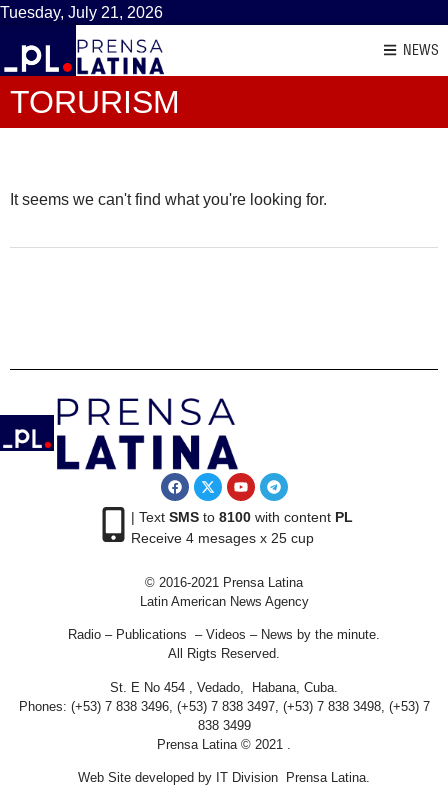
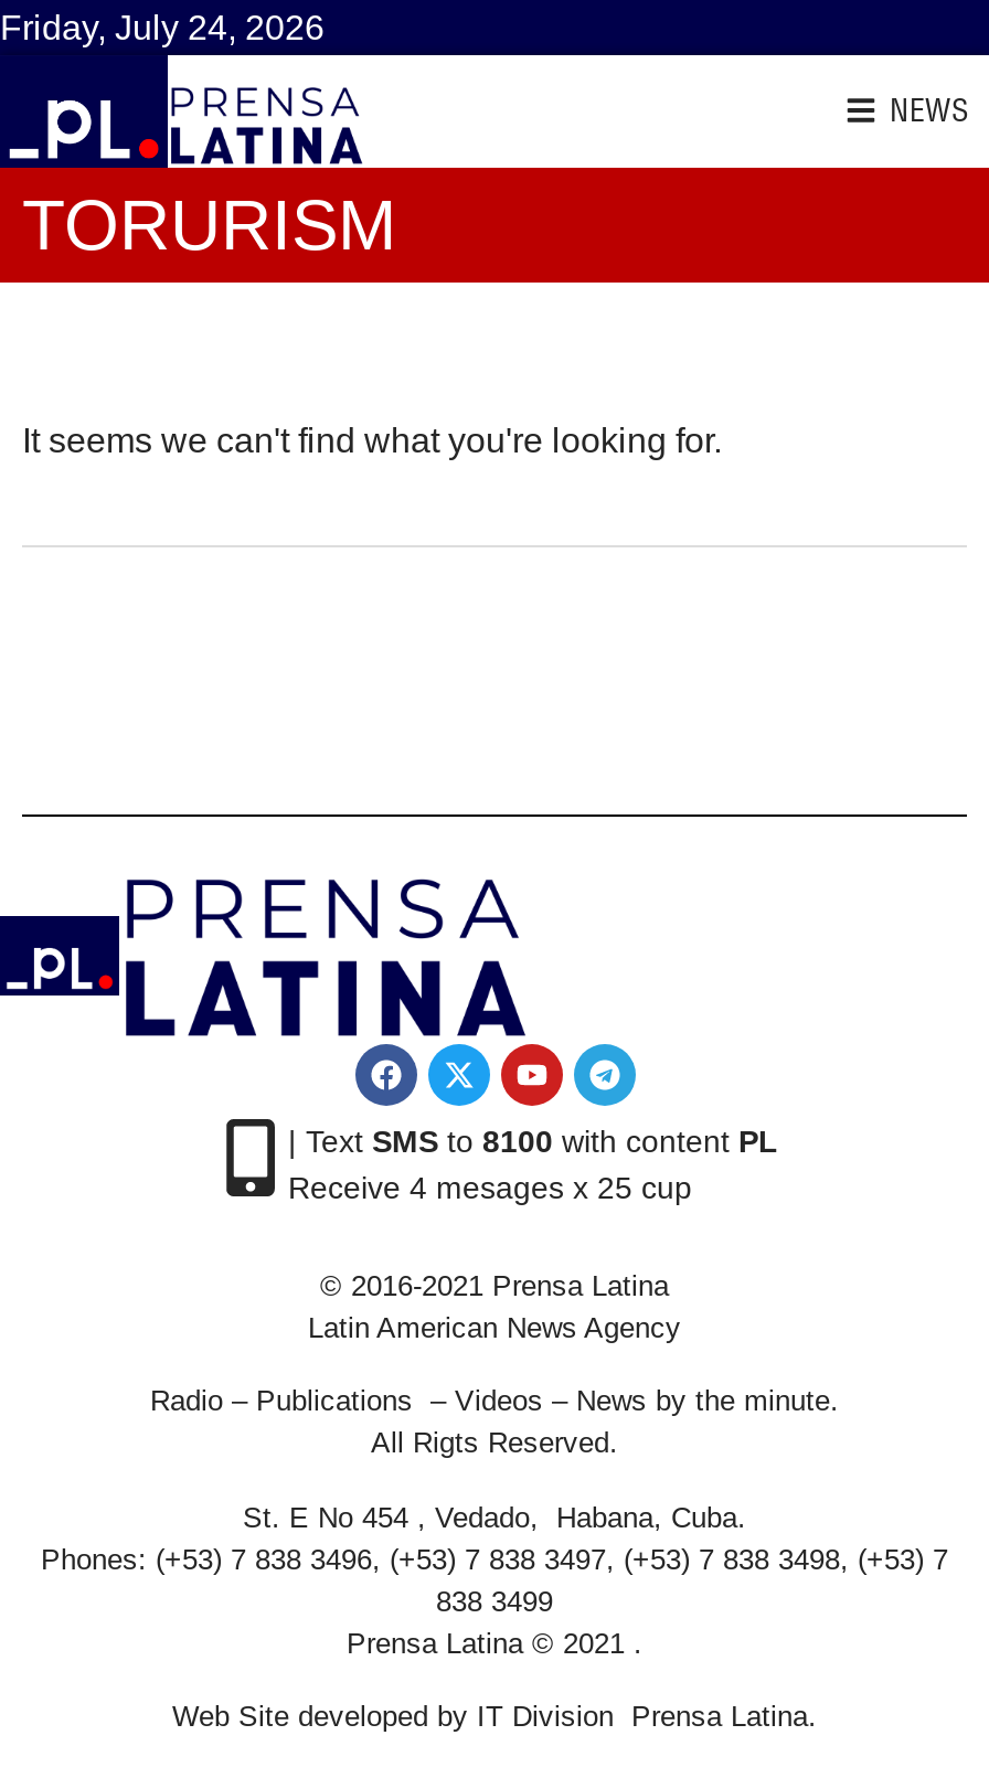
[0,4,163,21] Tuesday, July 21, 2026 -> [0,9,325,46] Friday, July 24, 2026

